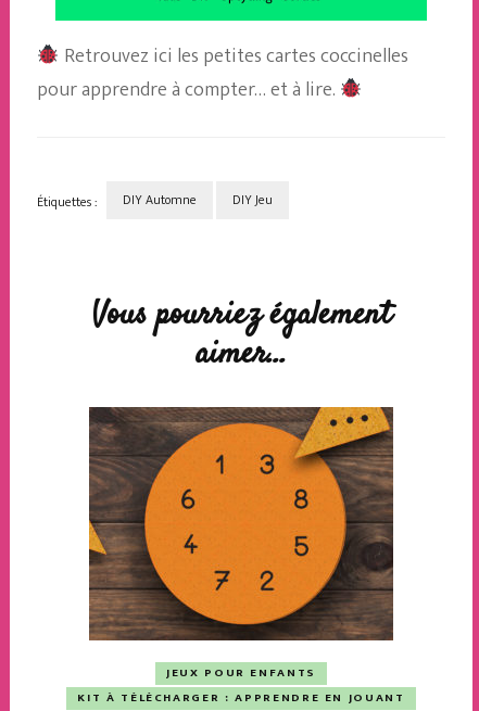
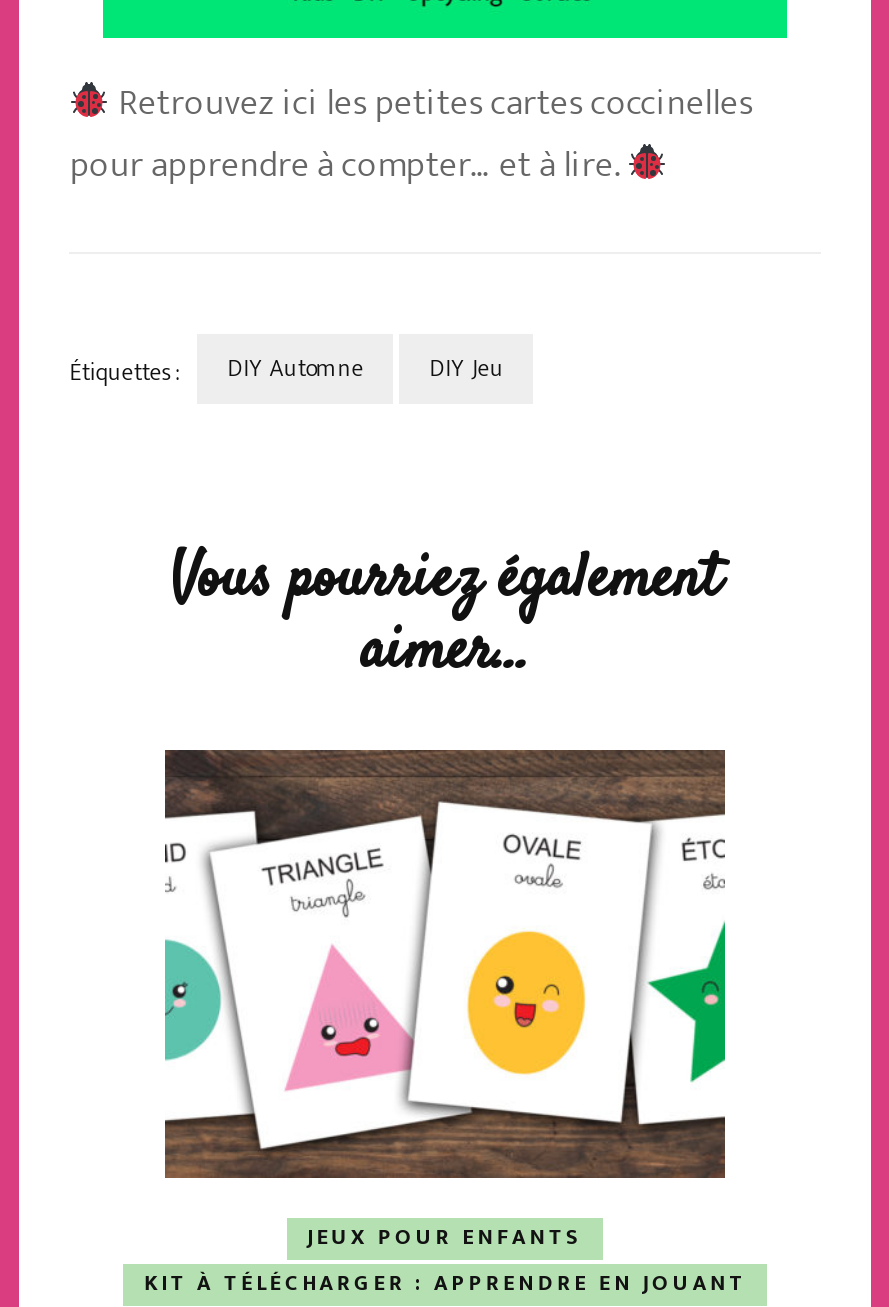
[88,406,394,642] [image] -> [163,748,727,1180] [image]

